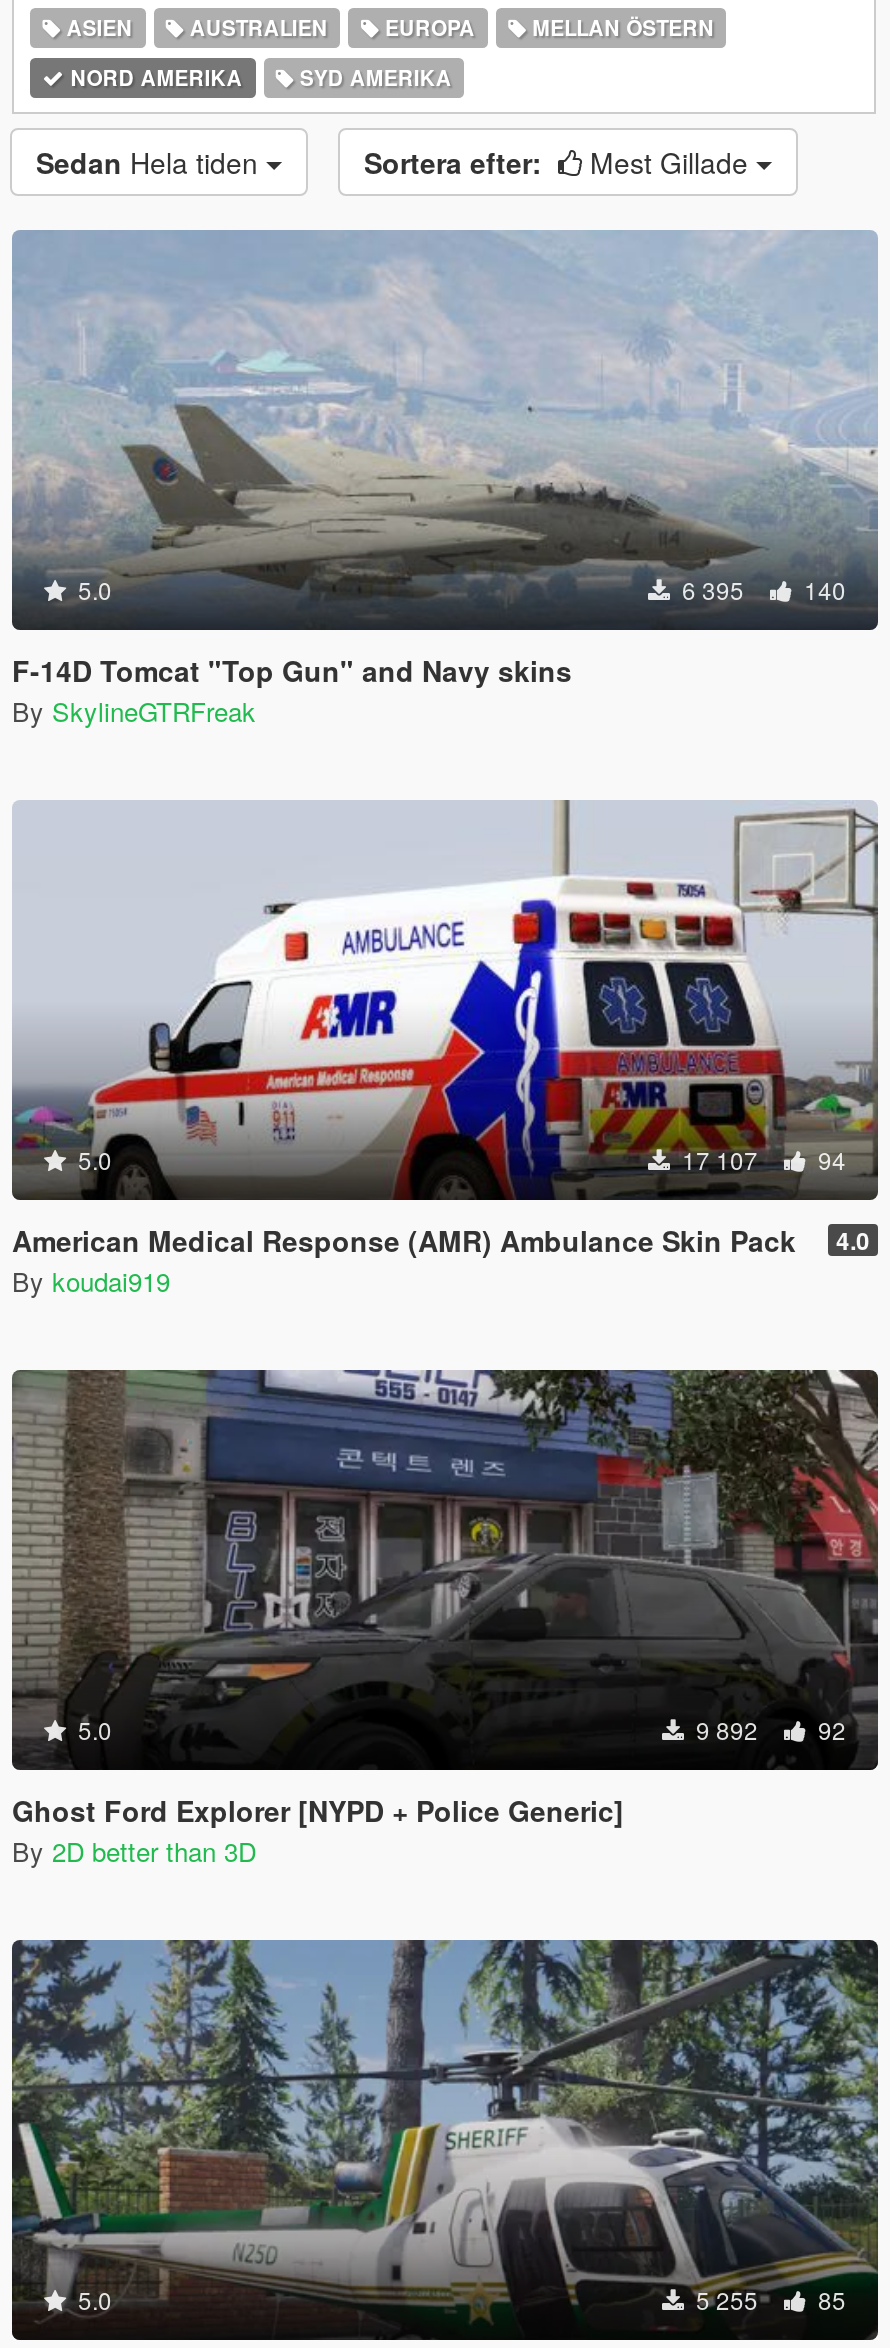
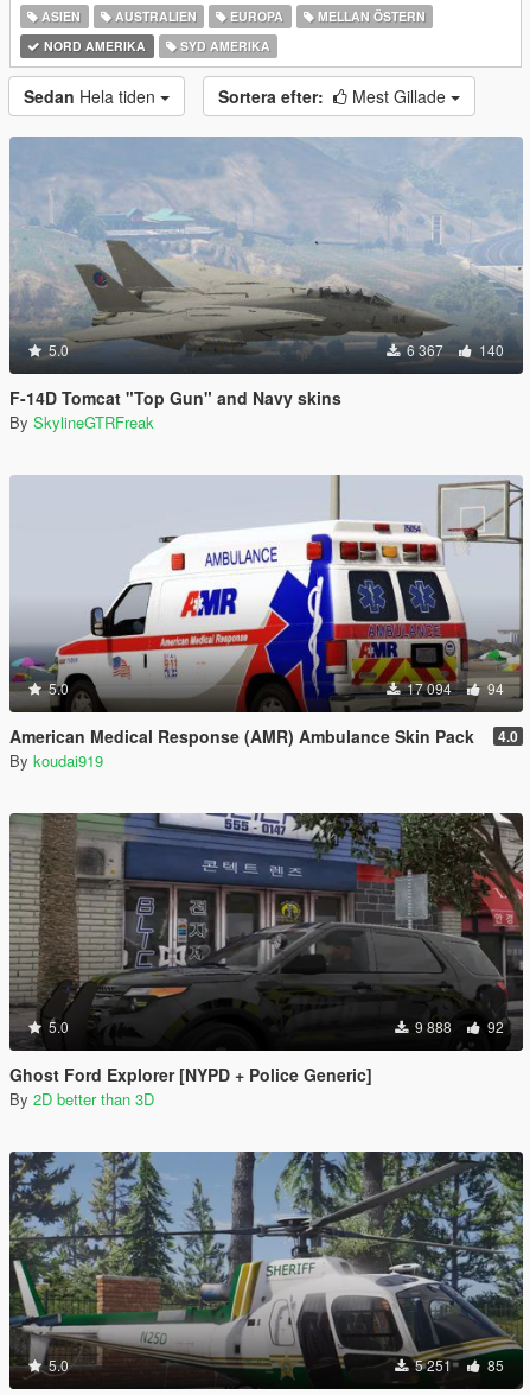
[676,572,846,606] 6 395 140 -> [403,340,504,360] 6 367 140
[676,1142,846,1176] 17 107 94 -> [403,678,504,698] 17 094 94
[690,1712,846,1746] 9 892 92 -> [411,1016,504,1036] 9 888 92
[690,2282,846,2316] 5 255 85 -> [411,1355,504,1375] 5 251 85

